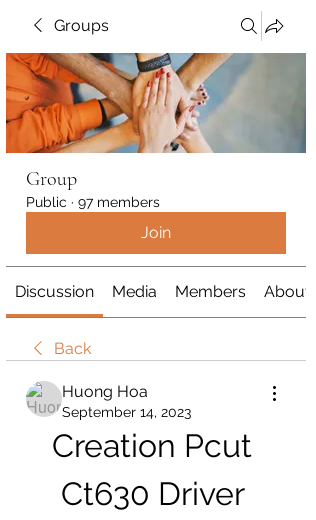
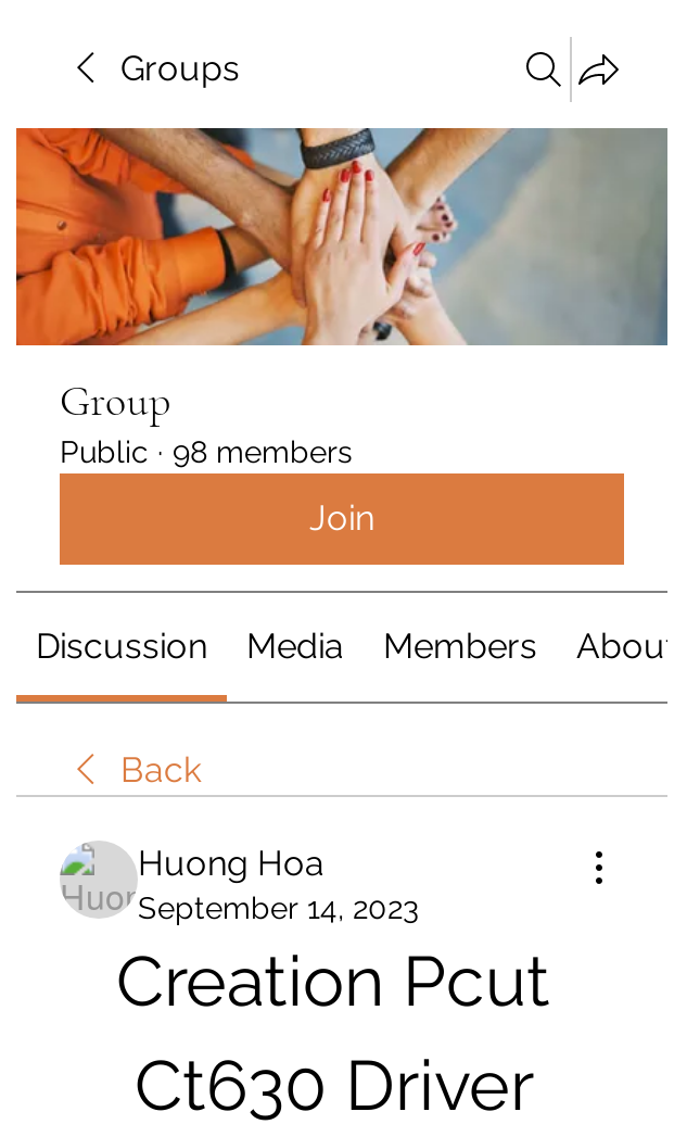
[26,194,160,210] Public · 97 members -> [60,434,353,469] Public · 98 members

